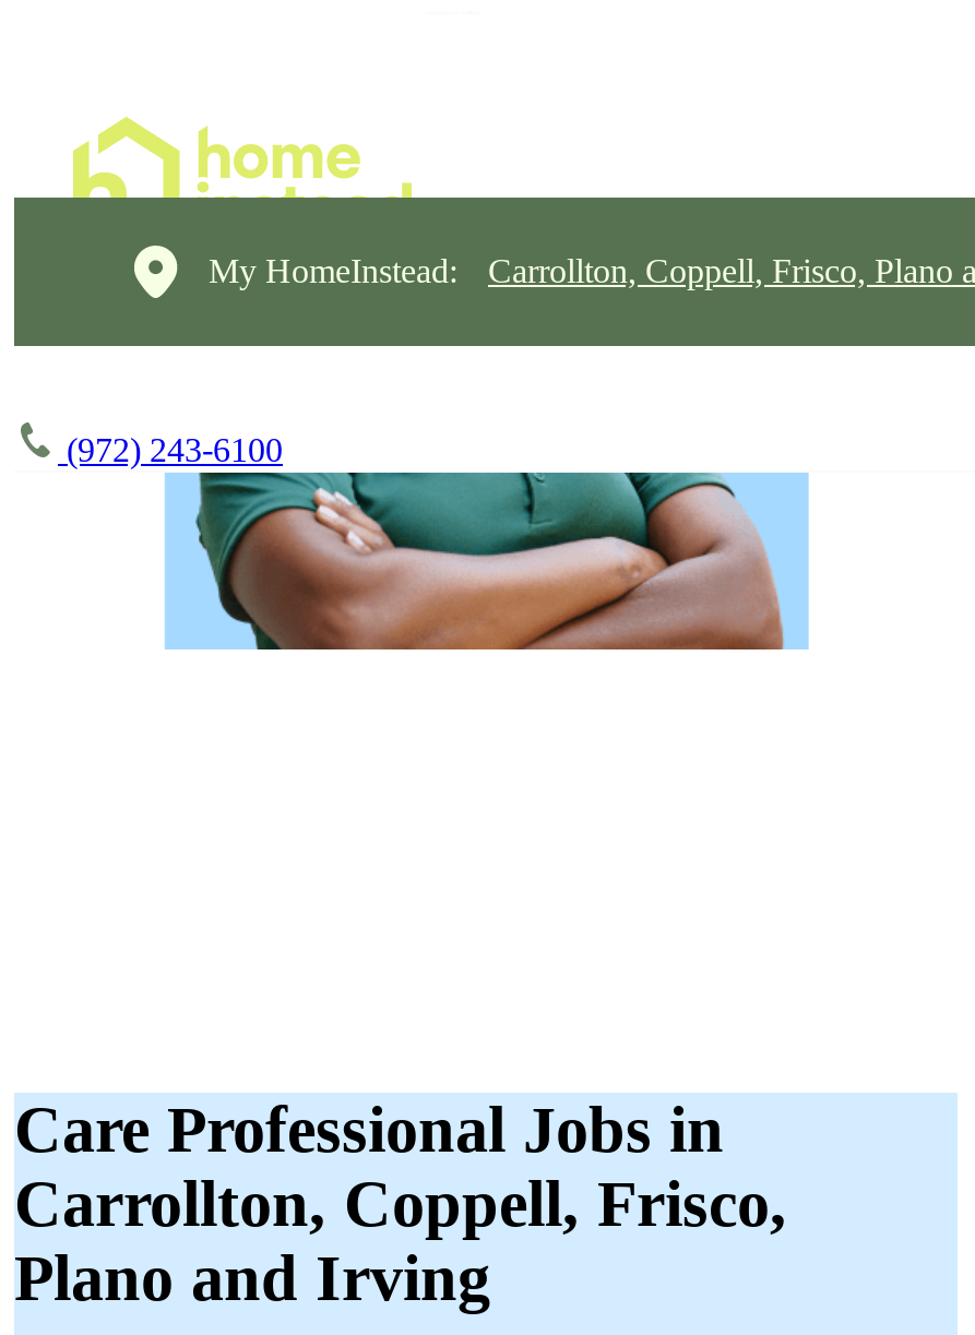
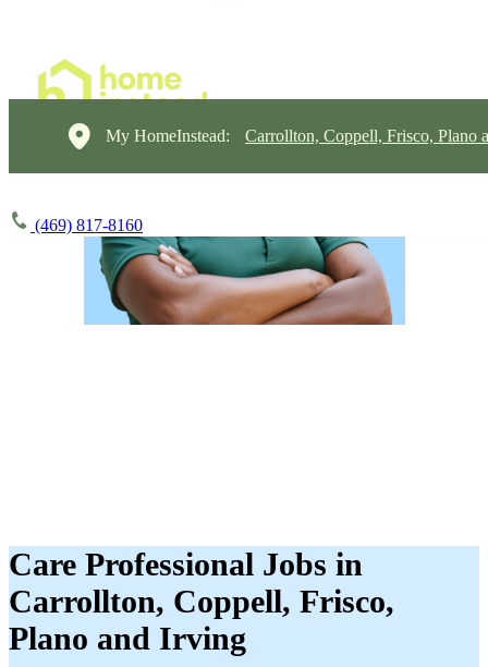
[67,431,283,468] (972) 243-6100 -> [35,216,143,234] (469) 817-8160

